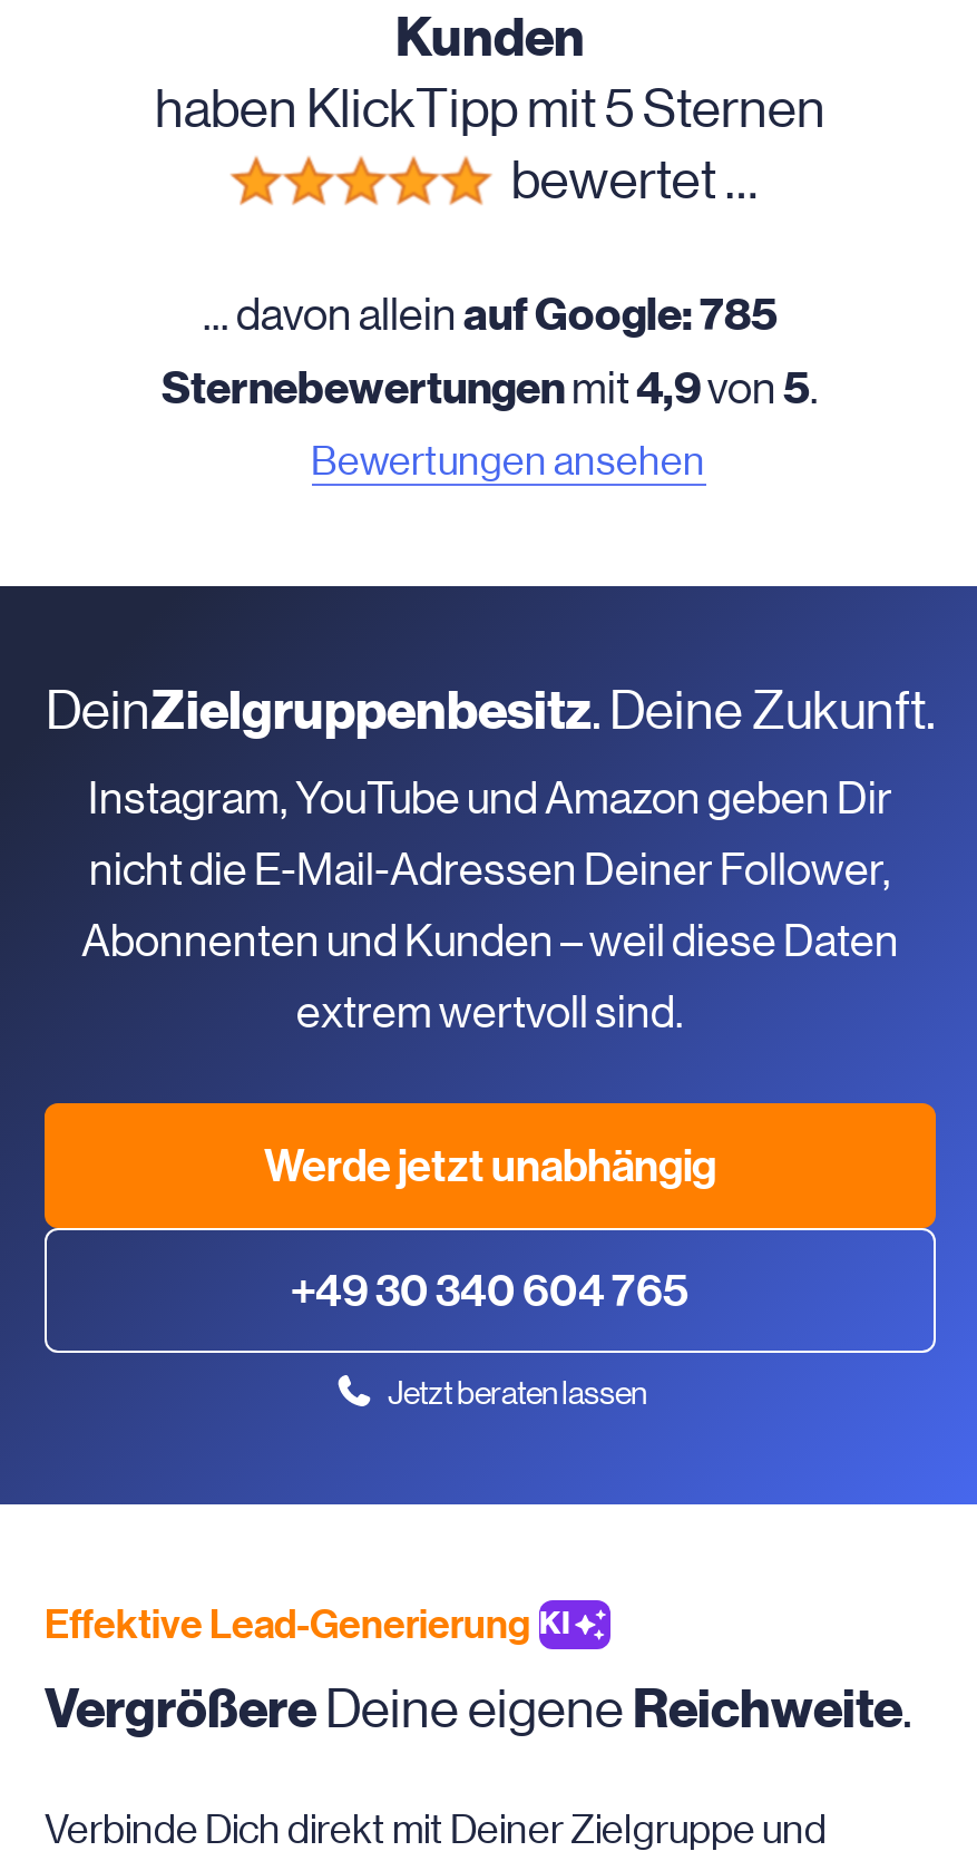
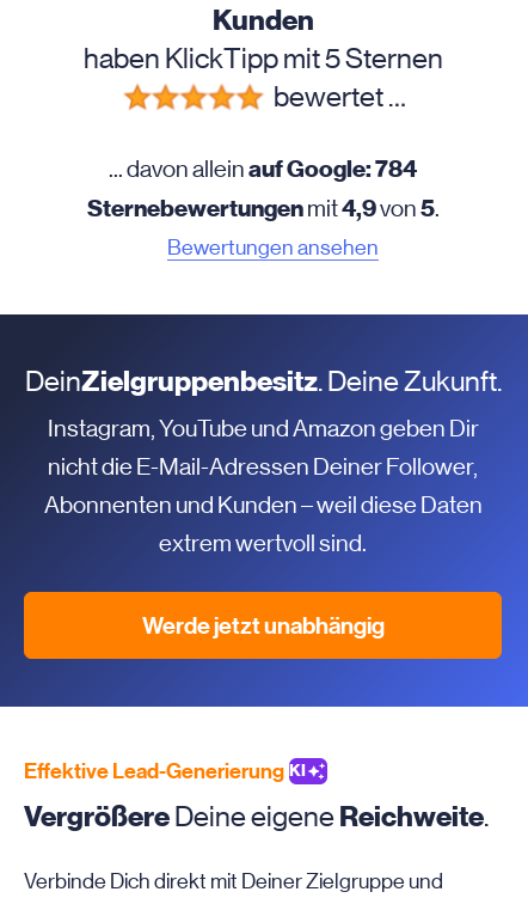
[203,286,778,340] ... davon allein auf Google: 785 -> [109,154,417,182] ... davon allein auf Google: 784
[42,1226,938,1415] [image] | +49 30 340 604 765 | Jetzt beraten lassen -> none

